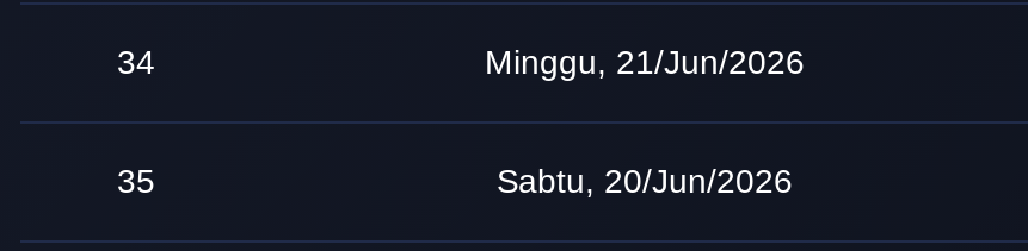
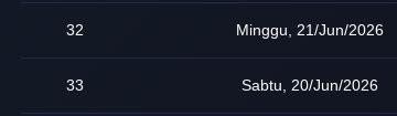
[117,43,155,81] 34 -> [66,21,83,39] 32
[117,162,155,200] 35 -> [66,76,83,94] 33

